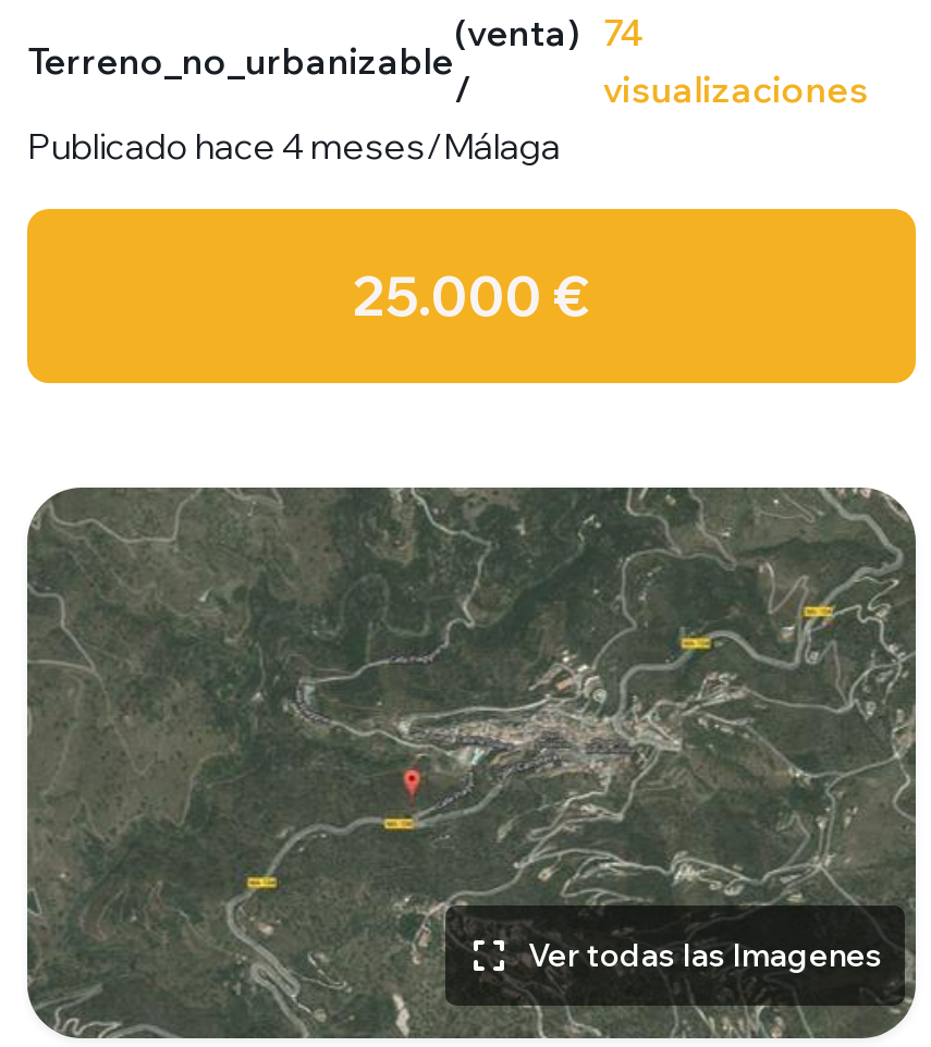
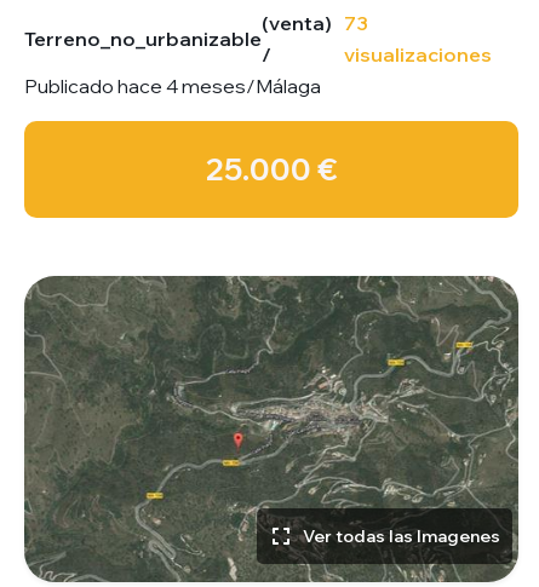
[454,11,644,54] (venta) 74 -> [262,11,368,35] (venta) 73

